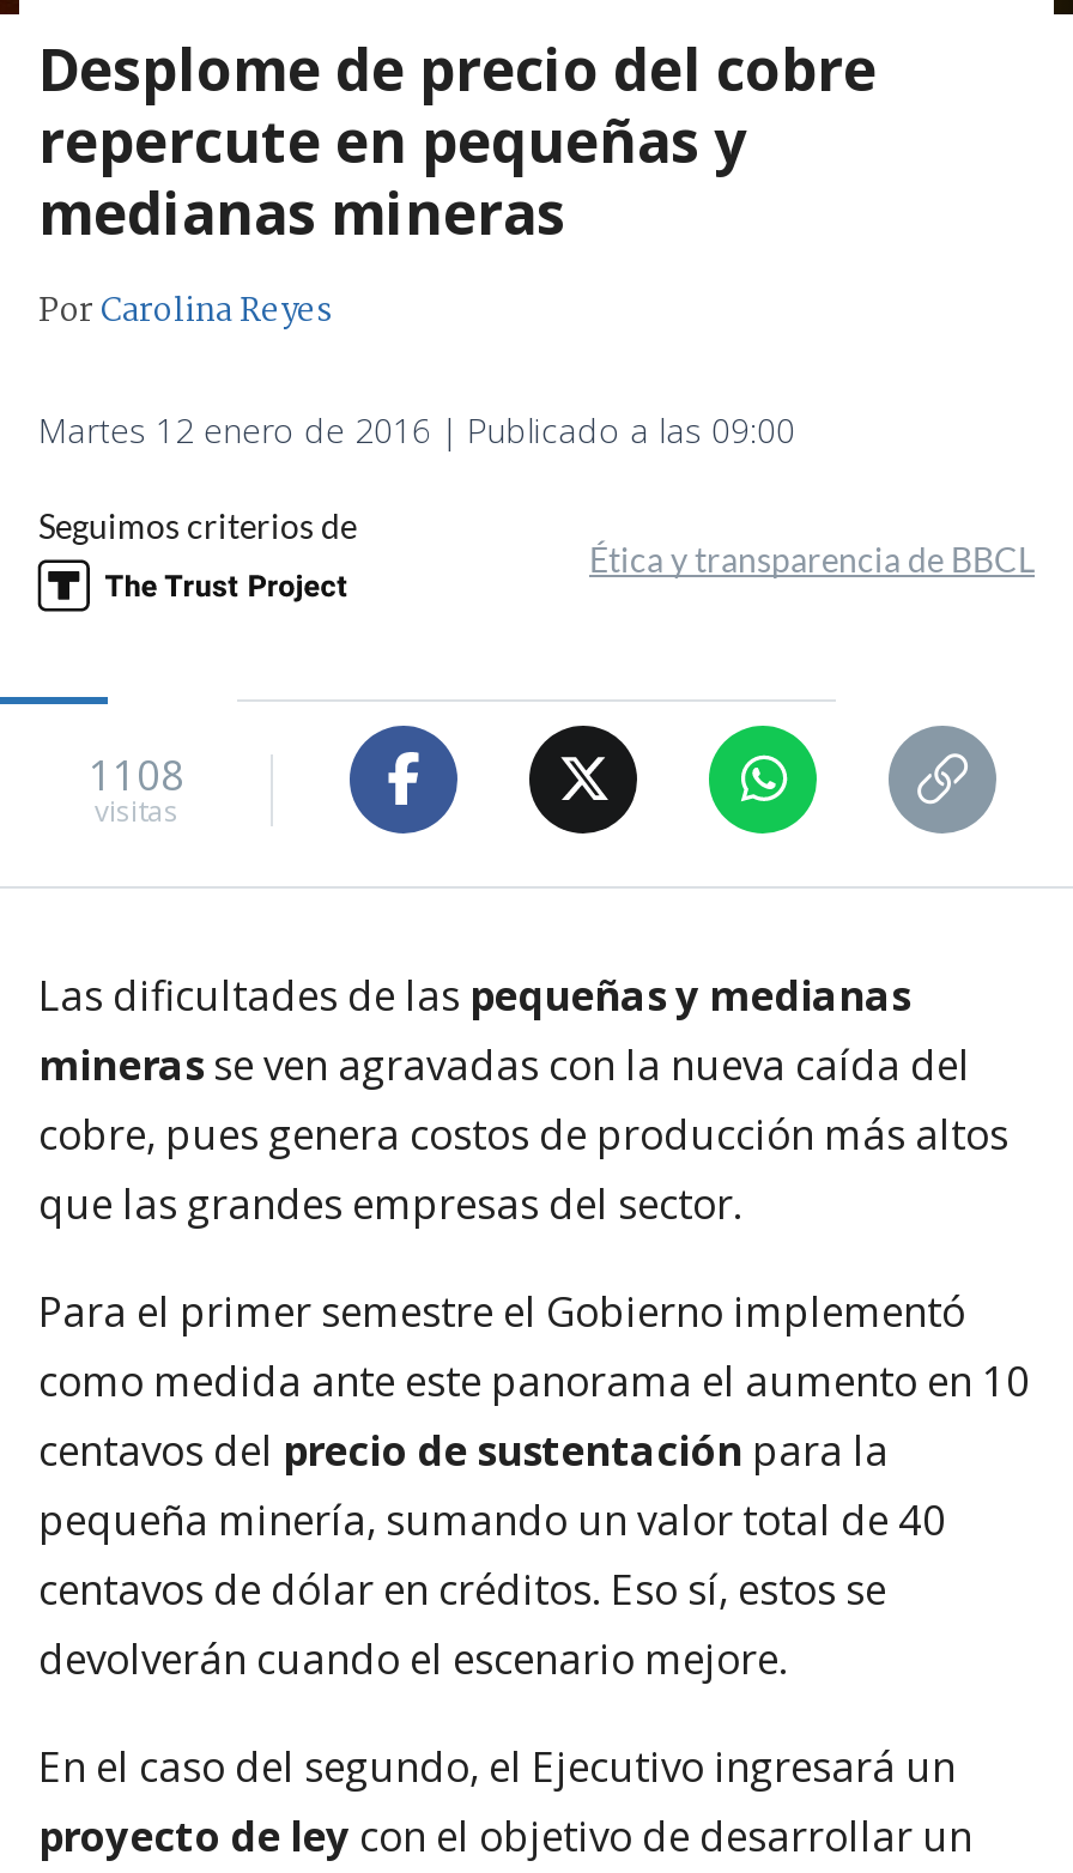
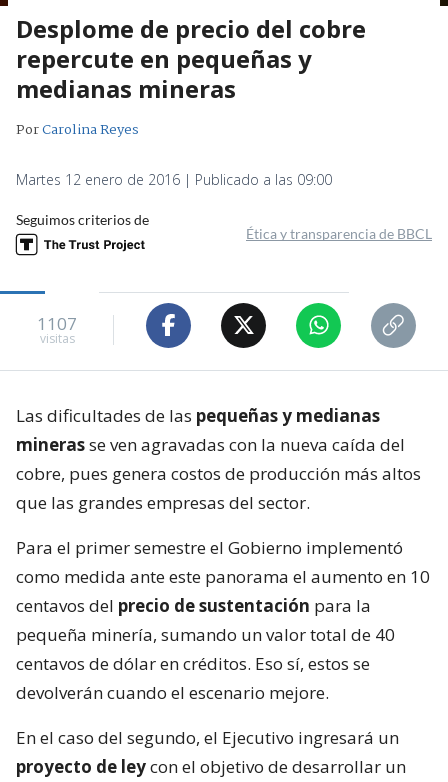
[89,748,184,803] 1108 -> [37,312,77,335] 1107

